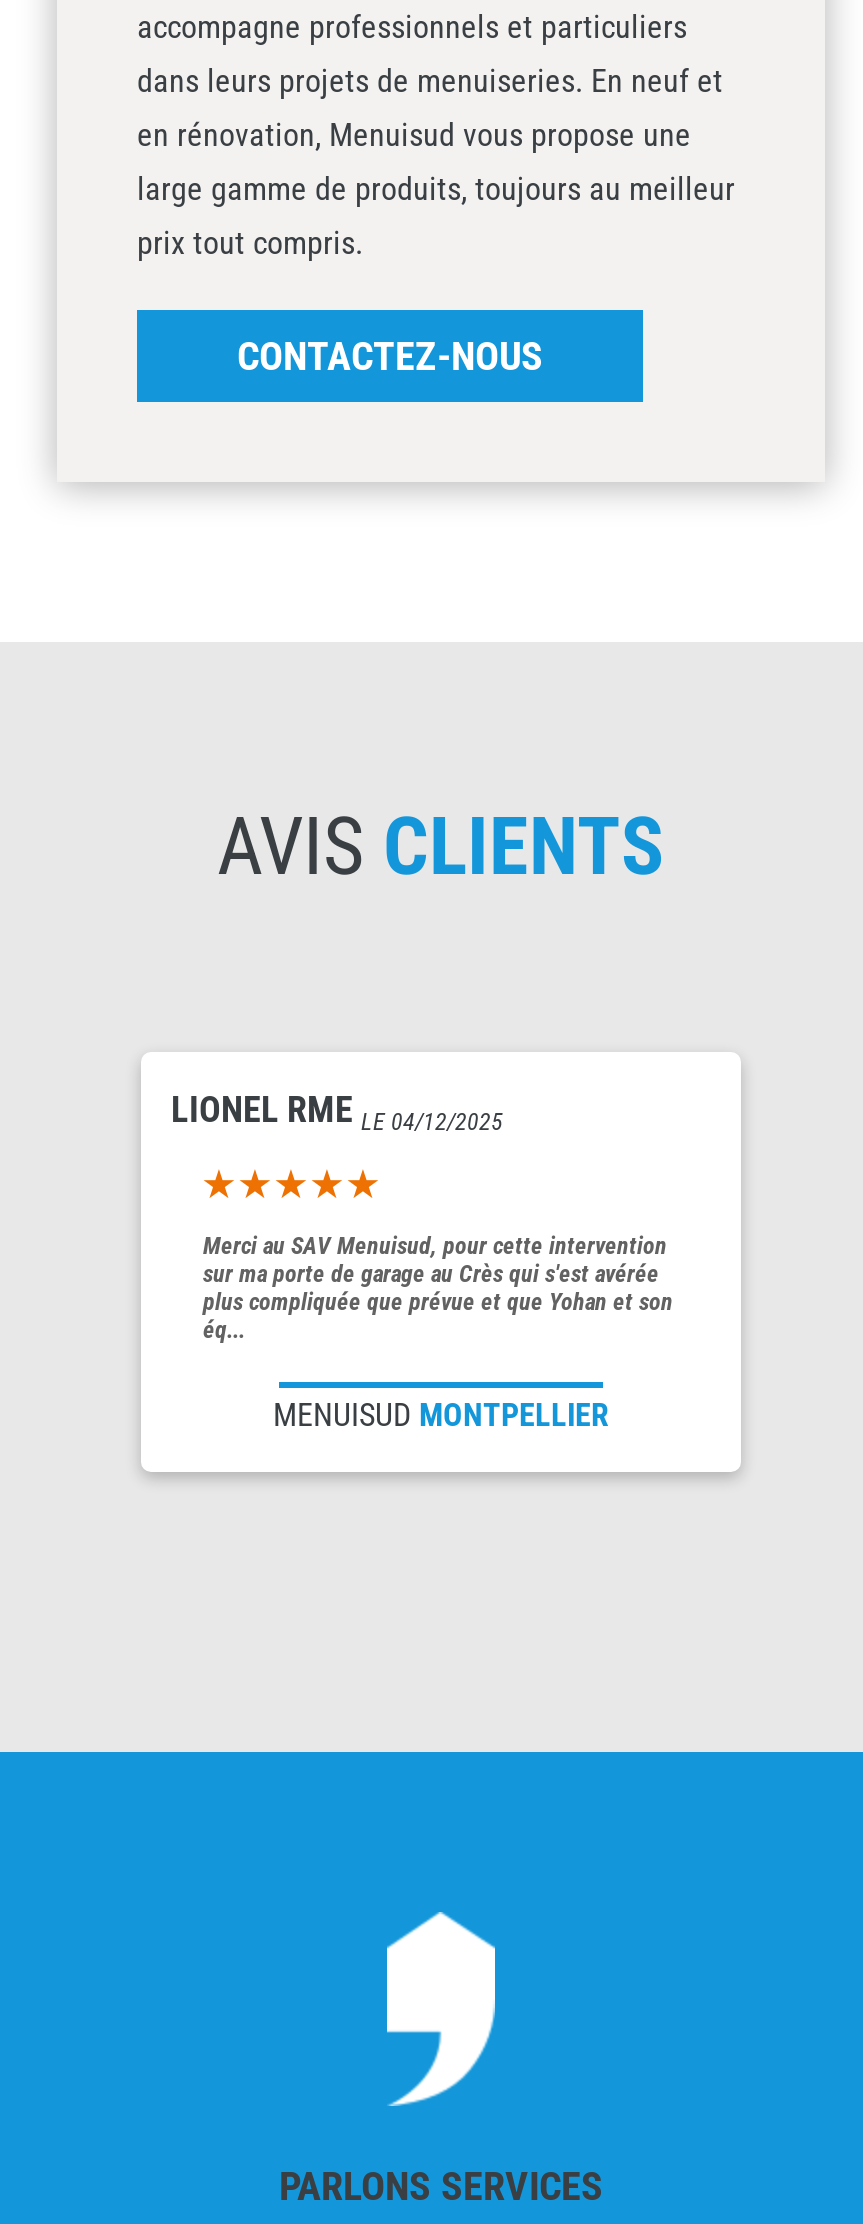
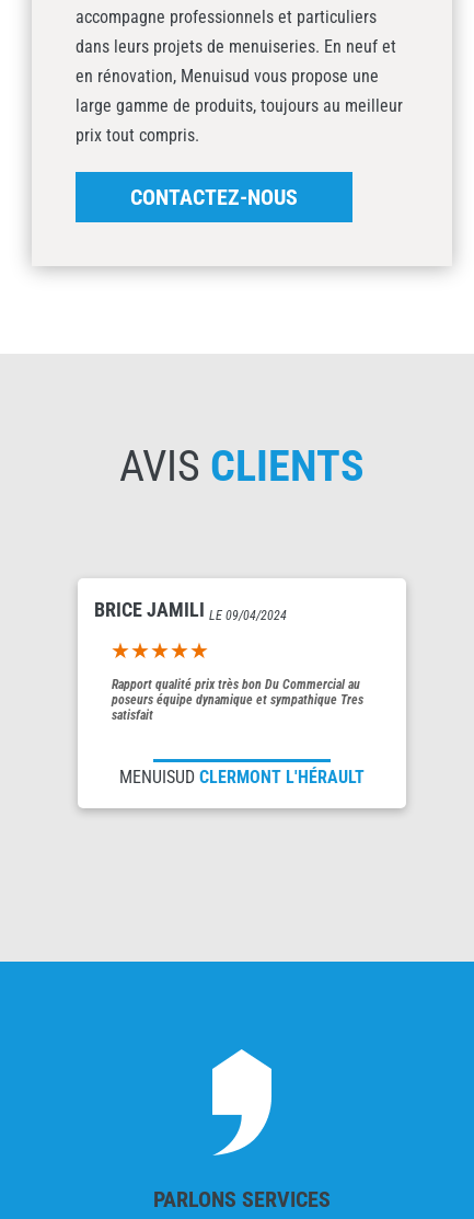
[171,1089,503,1137] LIONEL RME LE 04/12/2025 -> [94,598,287,624] BRICE JAMILI LE 09/04/2024
[203,1233,673,1345] Merci au SAV Menuisud, pour cette intervention | sur ma porte de garage au Crès qui s'est avérée | plus compliquée que prévue et que Yohan et son | éq... -> [112,677,363,723] Rapport qualité prix très bon Du Commercial au | poseurs équipe dynamique et sympathique Tres | satisfait
[273,1397,609,1435] MENUISUD MONTPELLIER -> [119,766,365,787] MENUISUD CLERMONT L'HÉRAULT

